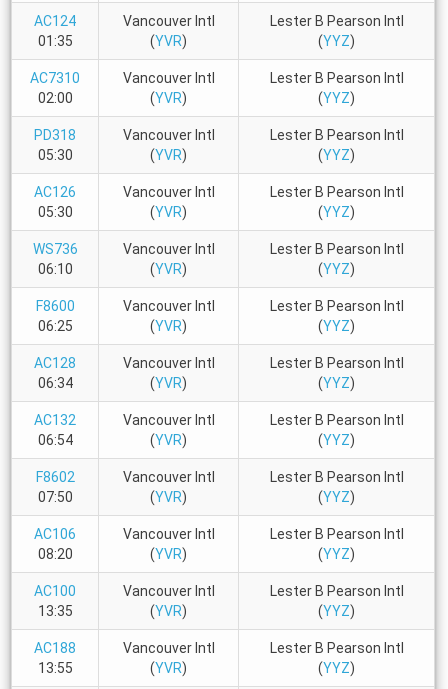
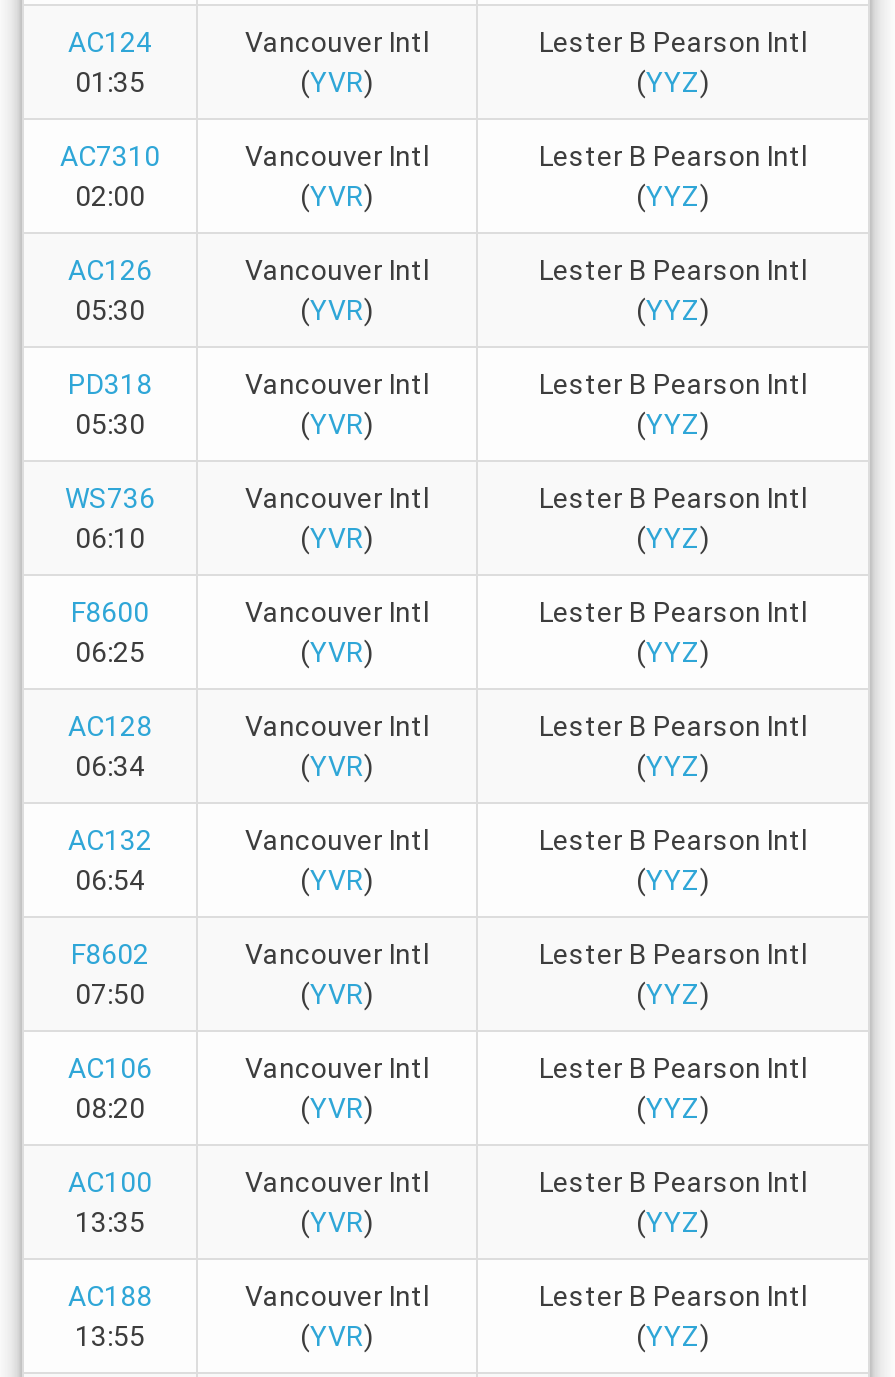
[34,127,76,143] PD318 -> [68,255,152,287] AC126
[34,184,76,200] AC126 -> [68,369,152,401] PD318

